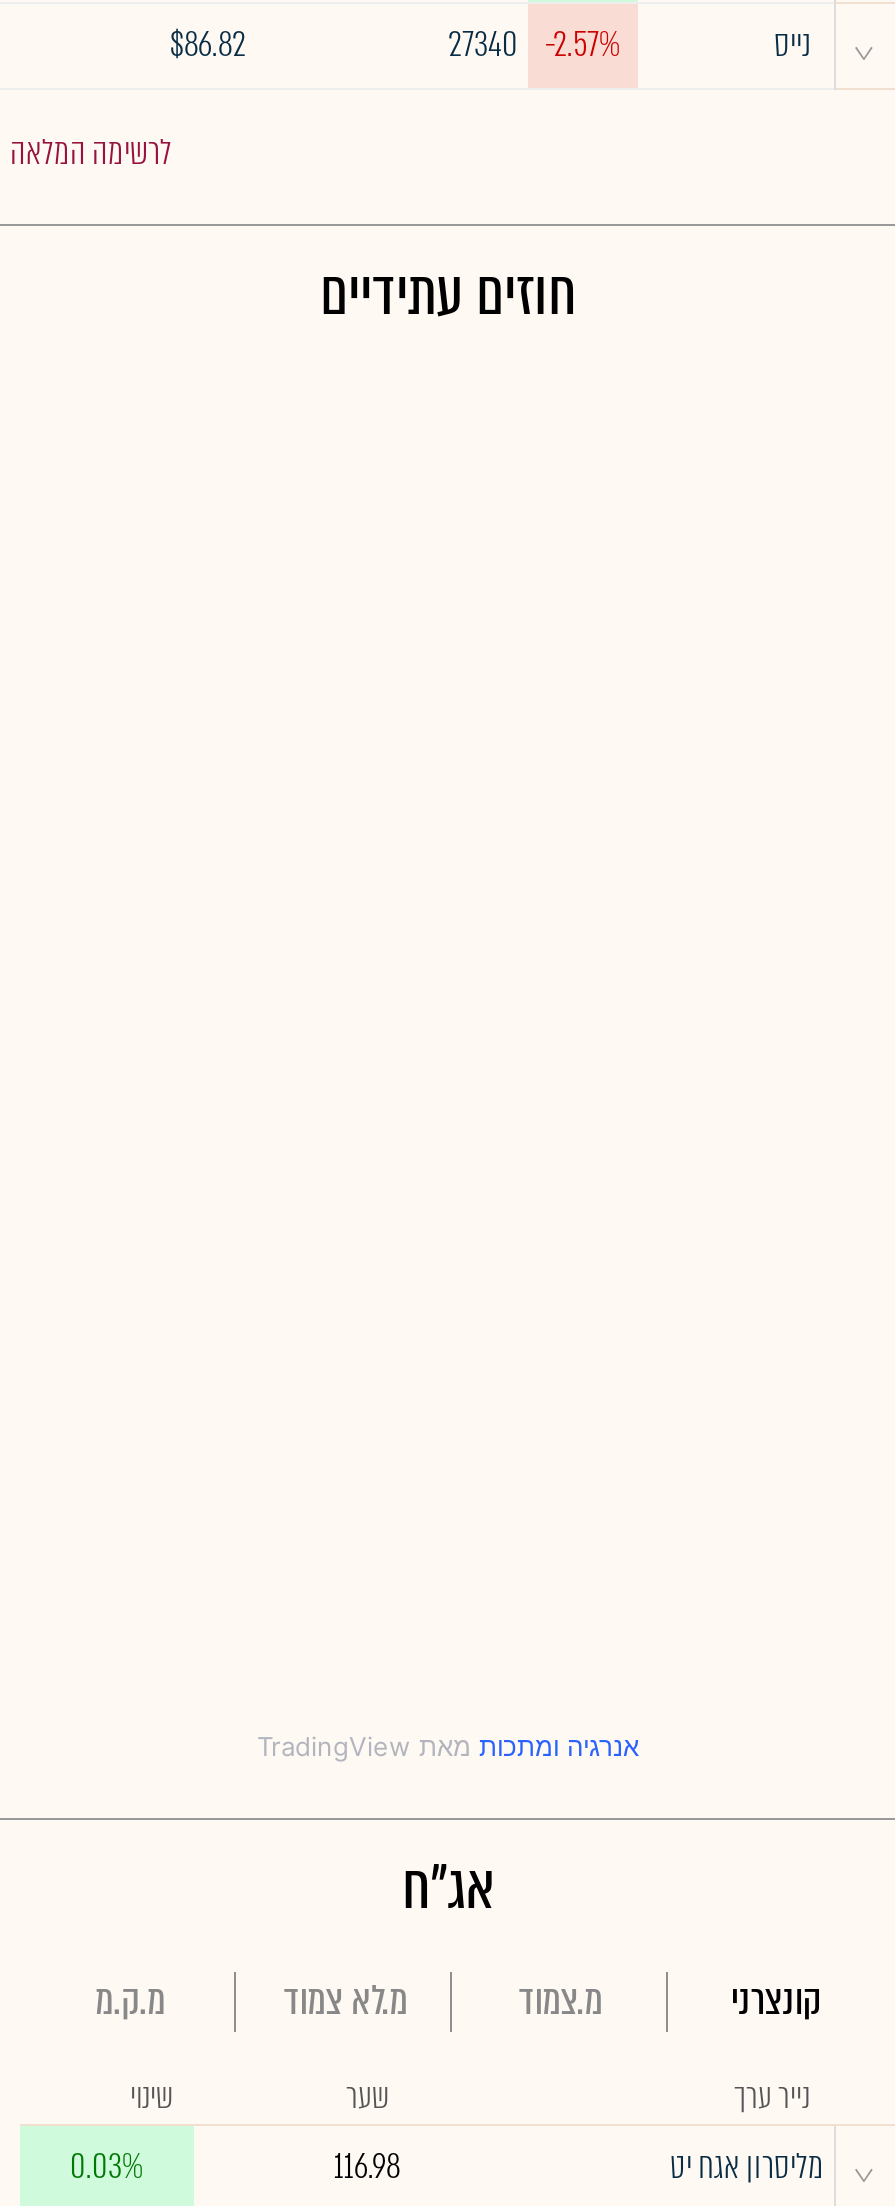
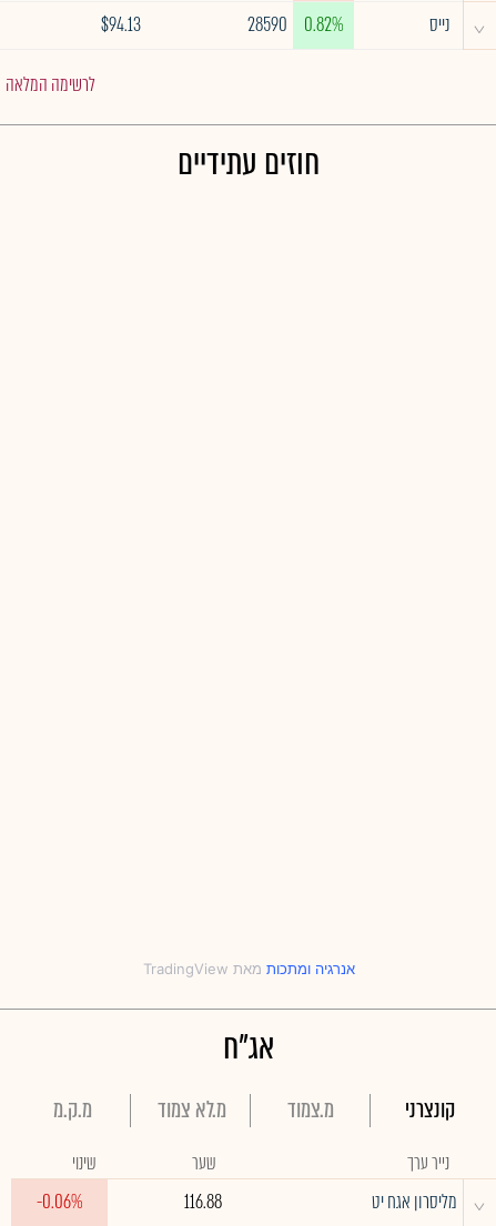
[170,20,246,70] $86.82 -> [101,11,141,39] $94.13
[448,20,518,70] 27340 -> [247,11,287,39] 28590
[545,20,621,70] -2.57% -> [303,11,343,39] 0.82%
[70,2142,144,2192] 0.03% -> [36,1188,83,1216] -0.06%
[334,2142,400,2192] 116.98 -> [184,1188,222,1216] 116.88

